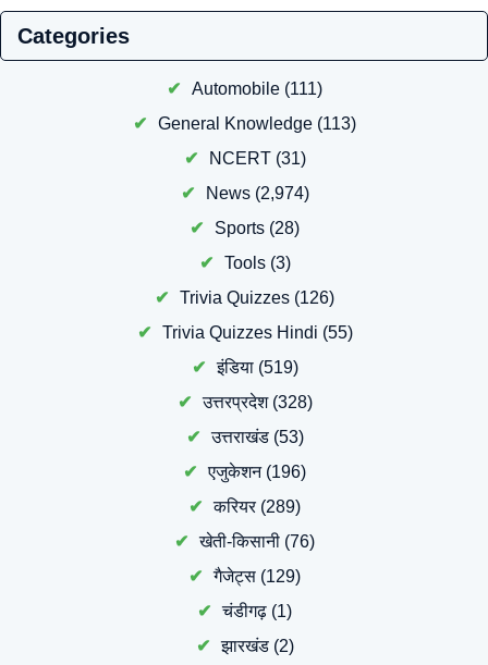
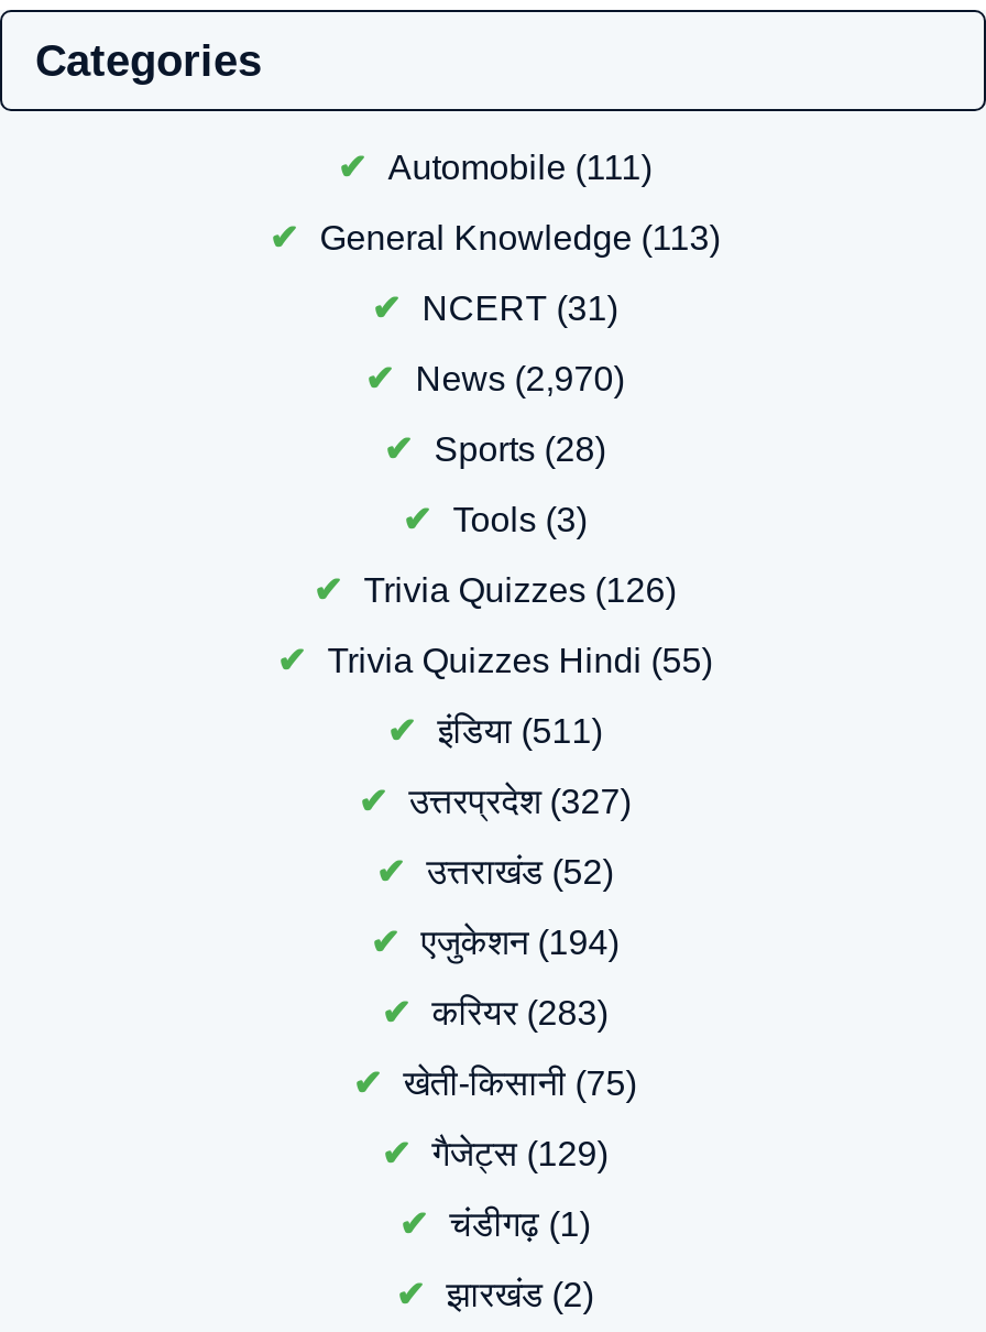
[206,184,309,203] News (2,974) -> [416,360,625,398] News (2,970)
[217,358,298,377] इंडिया (519) -> [438,713,603,750] इंडिया (511)
[202,393,312,412] उत्तरप्रदेश (328) -> [409,783,631,821] उत्तरप्रदेश (327)
[211,428,304,446] उत्तराखंड (53) -> [427,854,614,891] उत्तराखंड (52)
[208,463,306,481] एजुकेशन (196) -> [421,924,619,961] एजुकेशन (194)
[214,498,301,516] करियर (289) -> [432,994,608,1032] करियर (283)
[200,532,315,551] खेती-किसानी (76) -> [403,1065,637,1102] खेती-किसानी (75)

